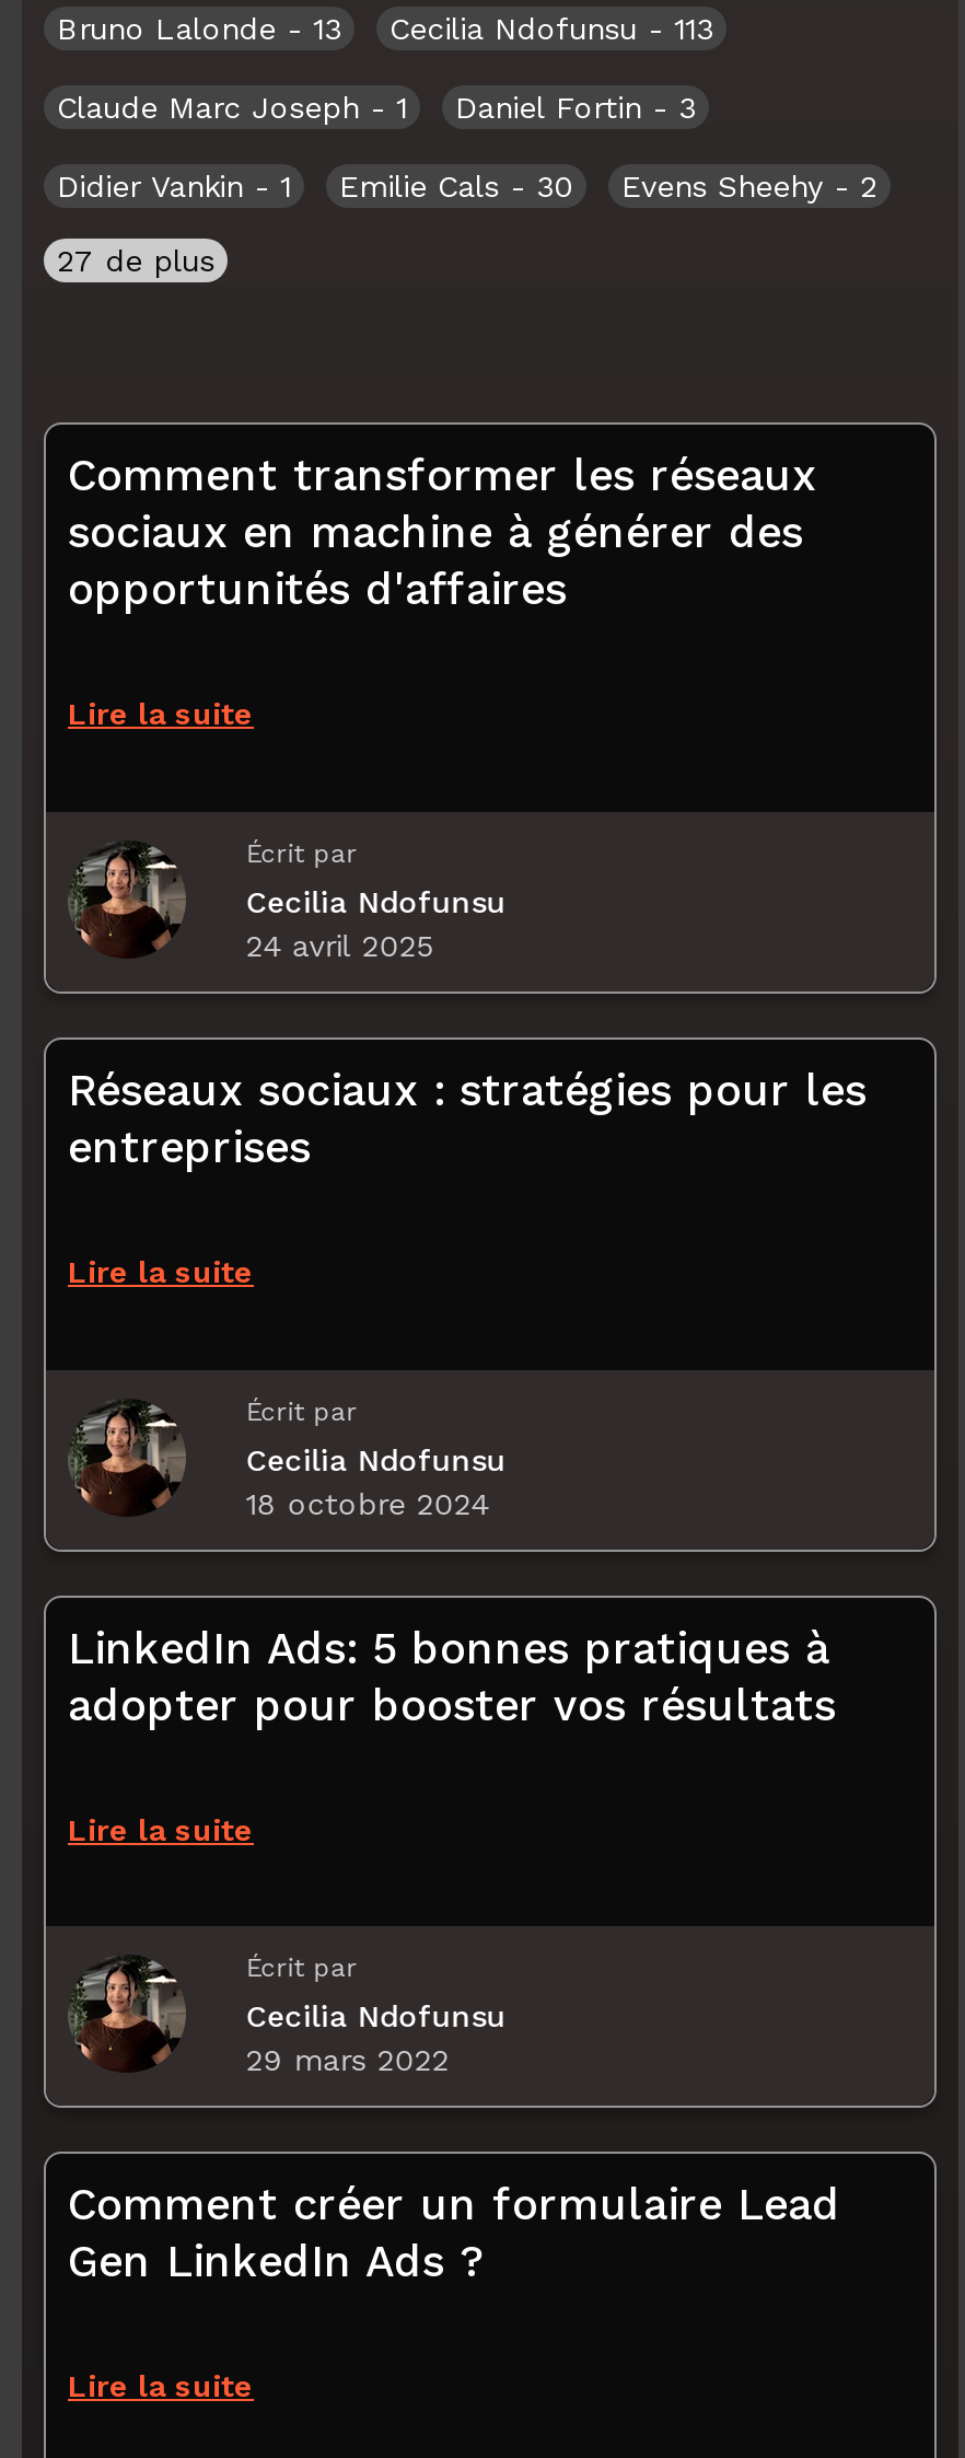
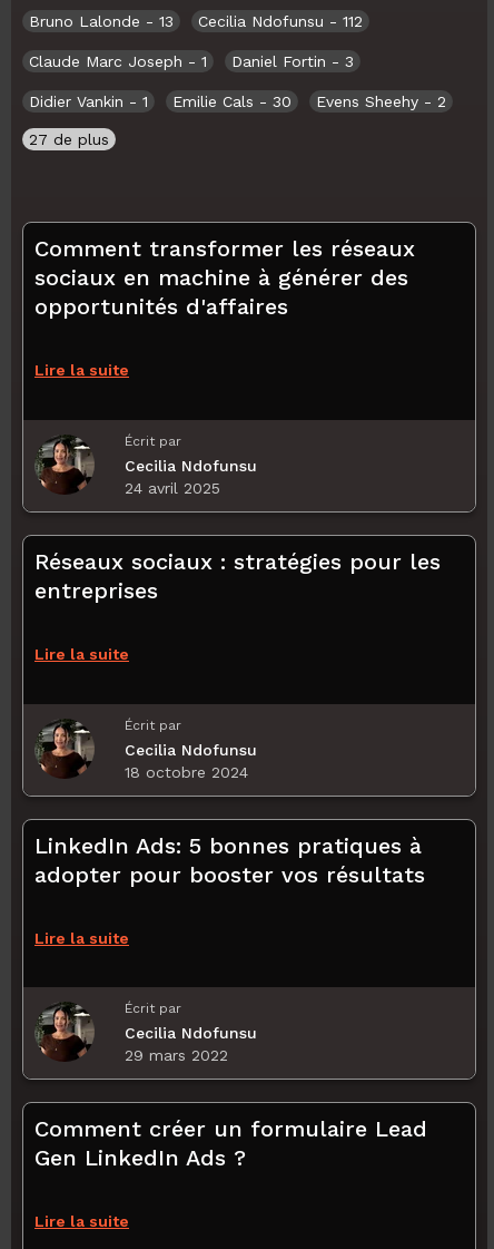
[390,11,713,46] Cecilia Ndofunsu - 113 -> [198,12,363,30] Cecilia Ndofunsu - 112

